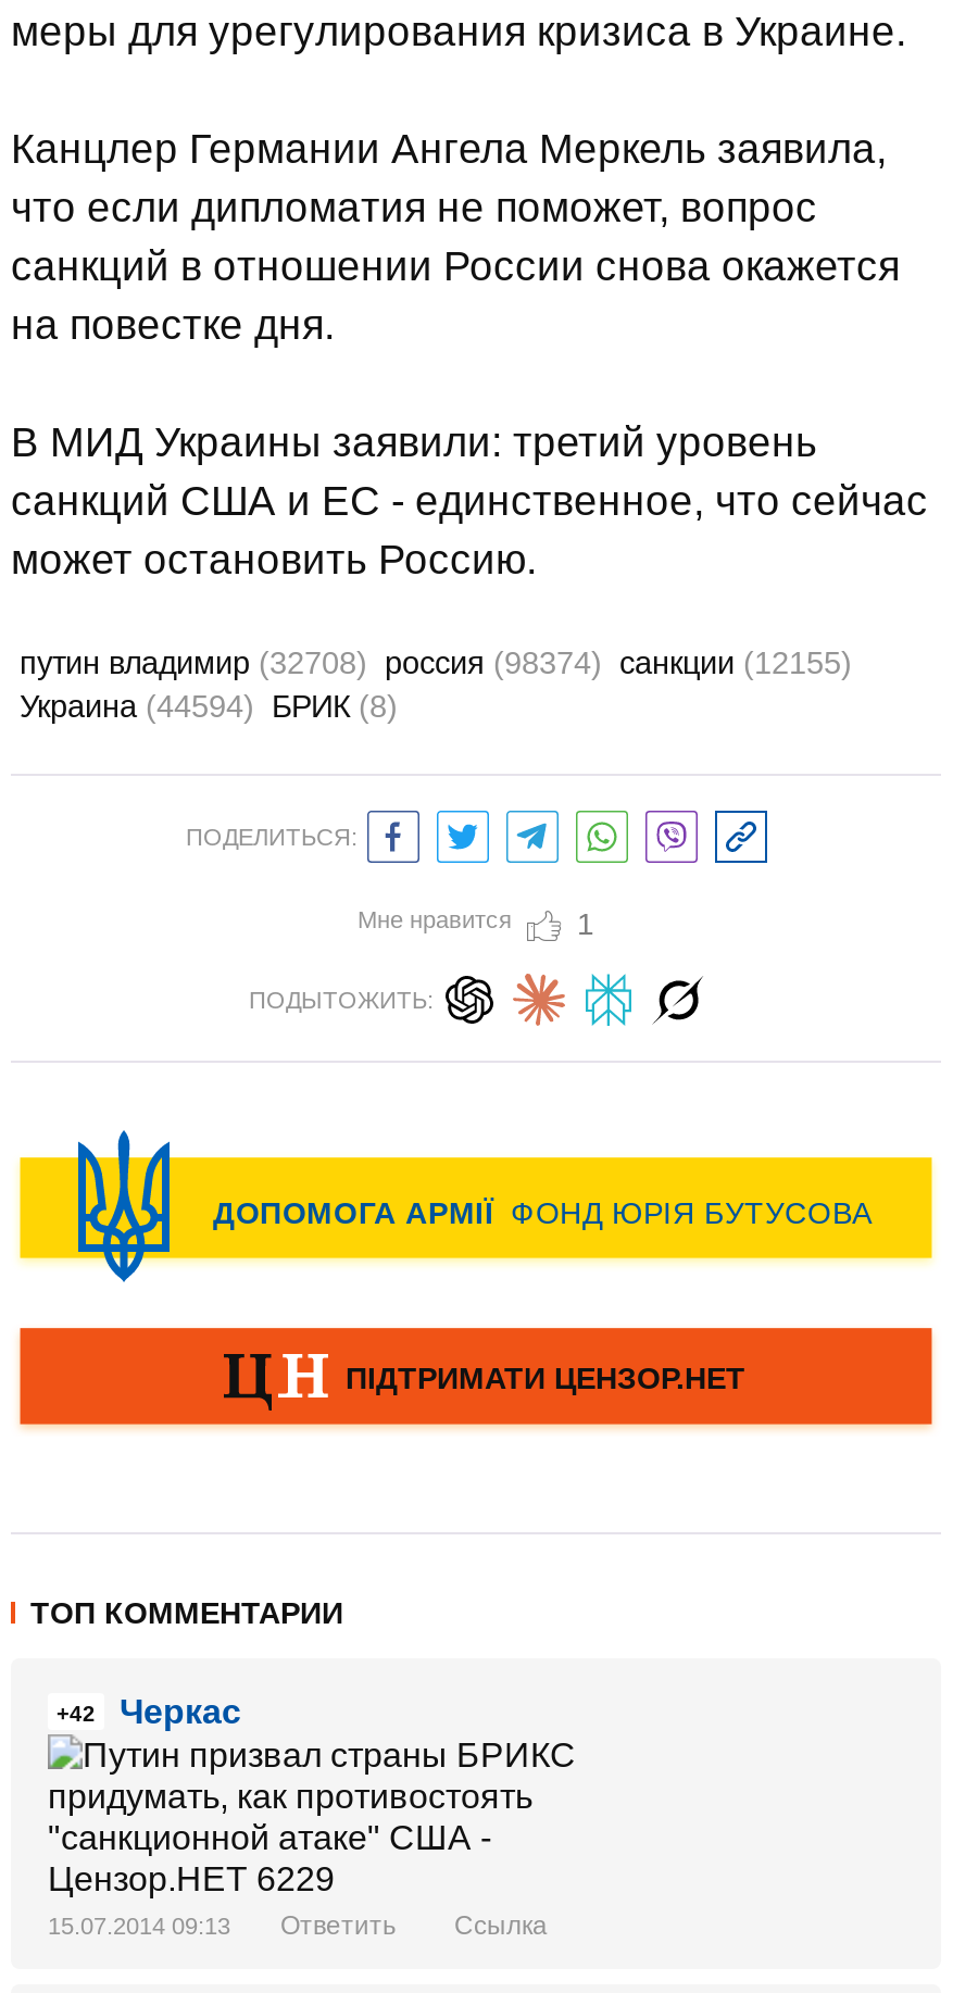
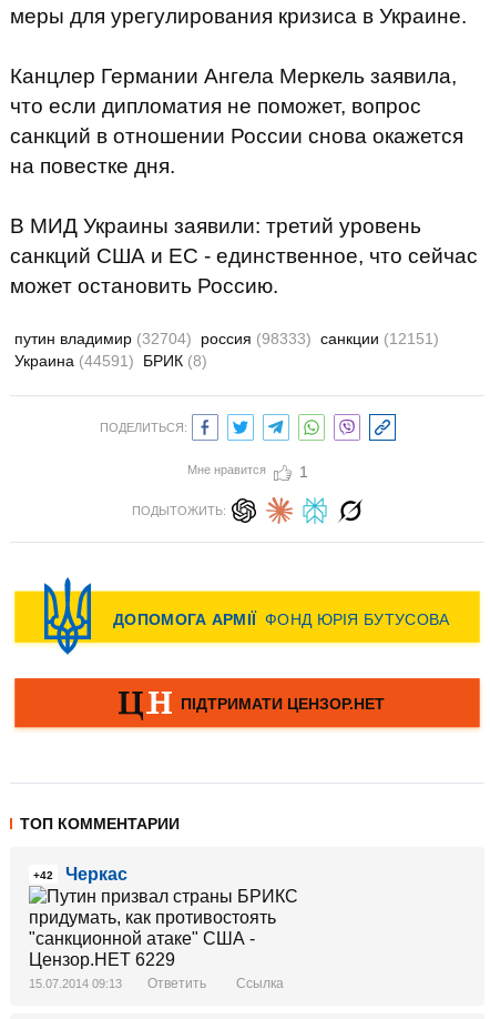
[20,645,852,680] путин владимир (32708) россия (98374) санкции (12155) -> [14,330,439,347] путин владимир (32704) россия (98333) санкции (12151)
[20,689,398,724] Украина (44594) БРИК (8) -> [14,352,207,370] Украина (44591) БРИК (8)

